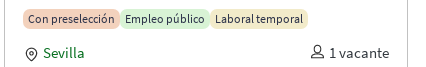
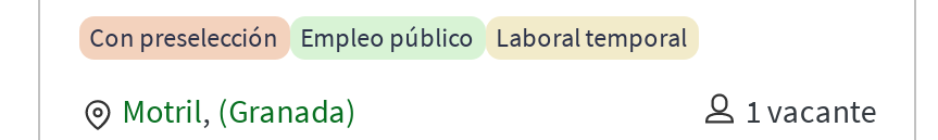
[43,43,85,62] Sevilla -> [122,89,357,131] Motril, (Granada)

